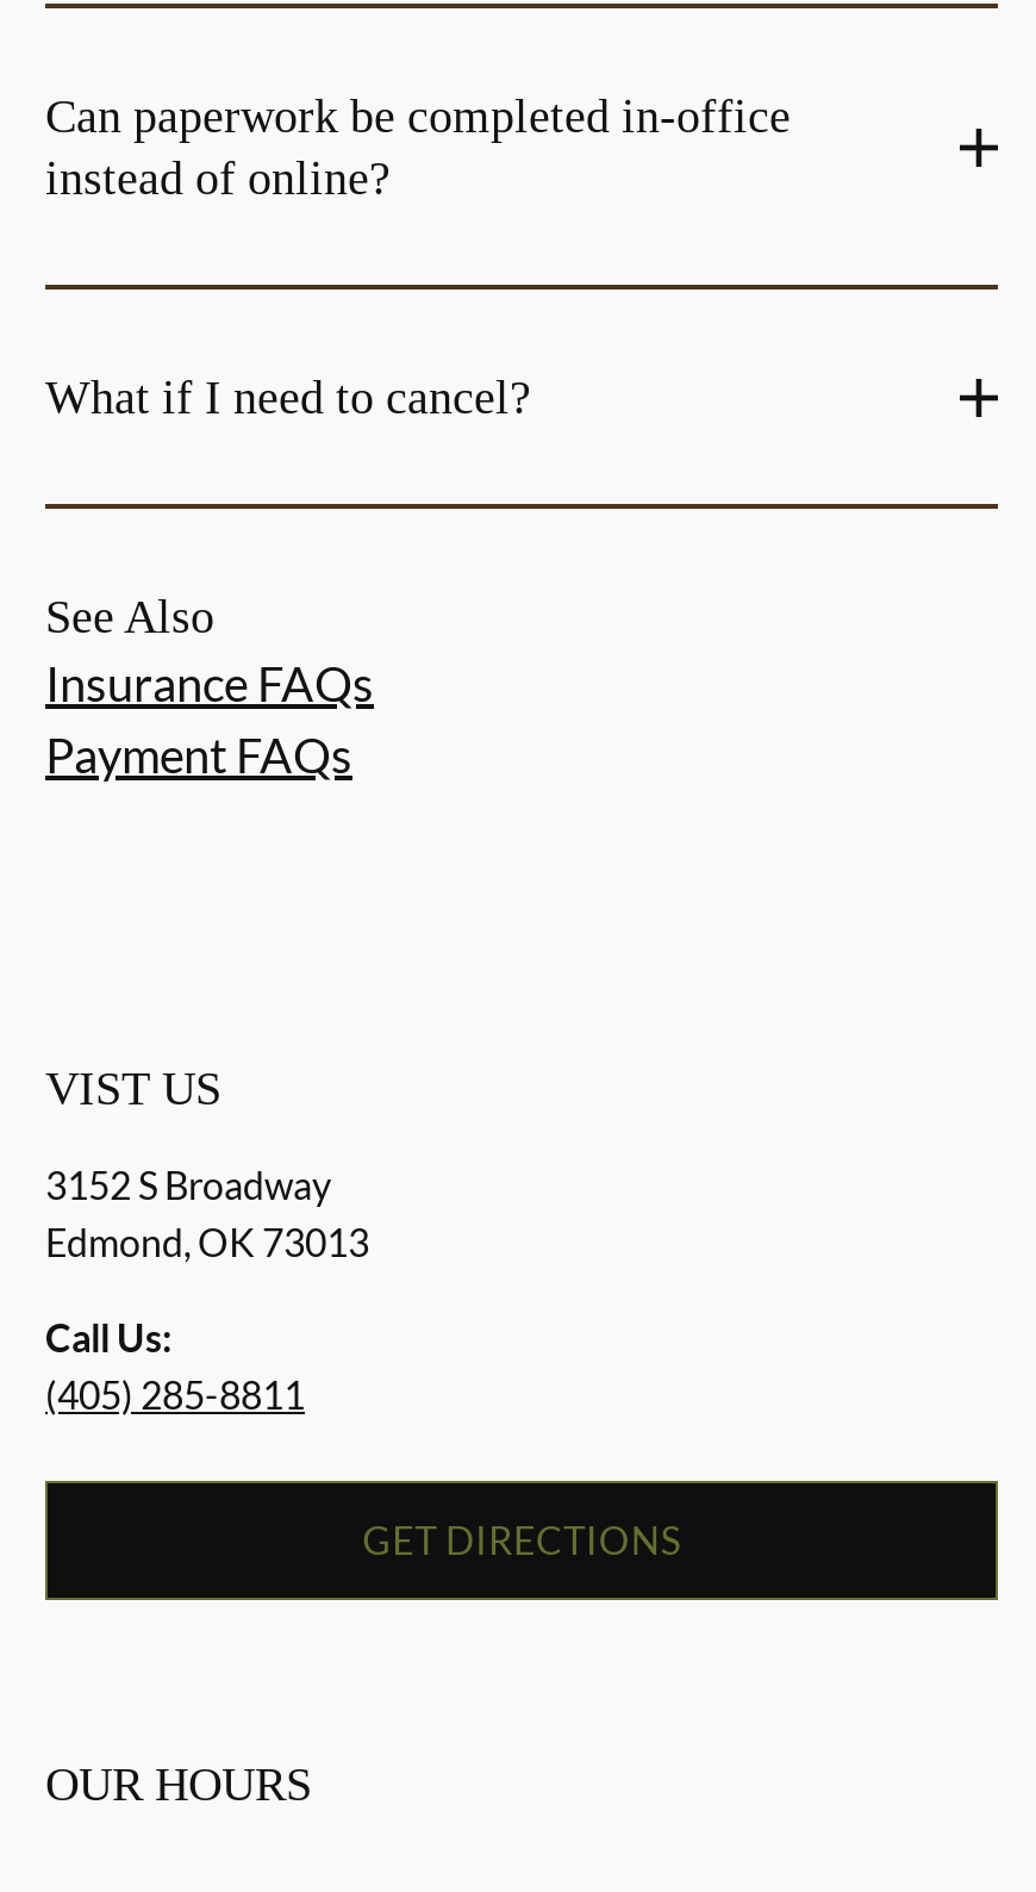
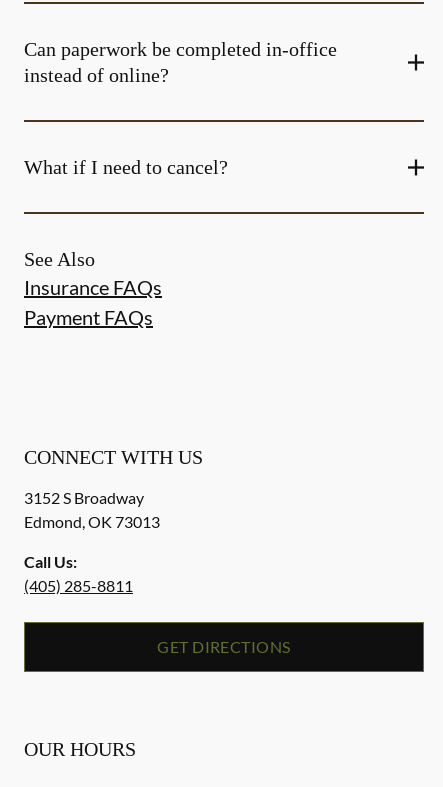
[45,1062,221,1114] VIST US -> [24,446,203,468] CONNECT WITH US

